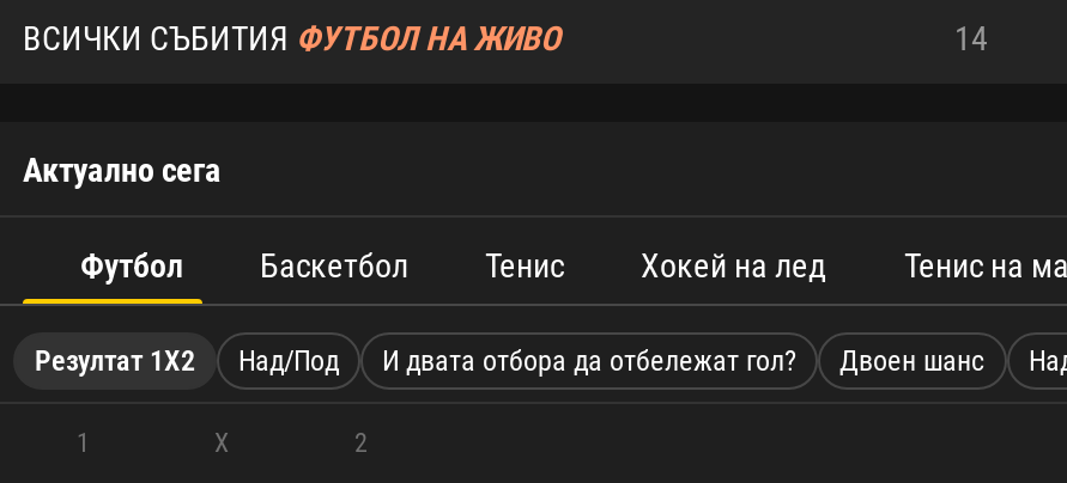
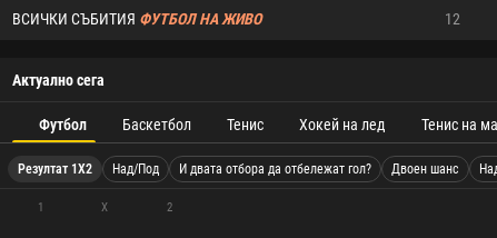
[954,20,988,58] 14 -> [445,10,460,28] 12

